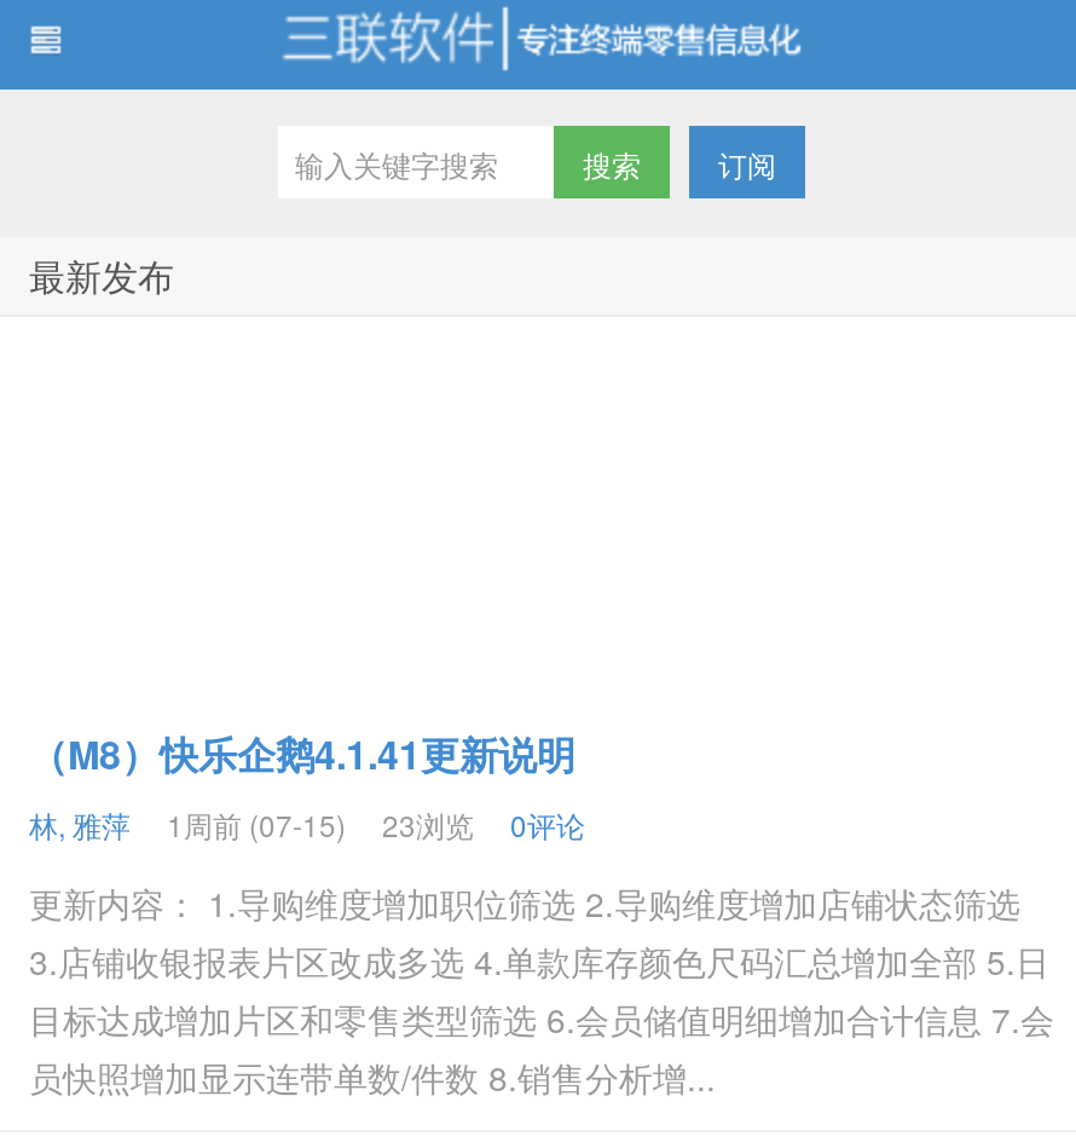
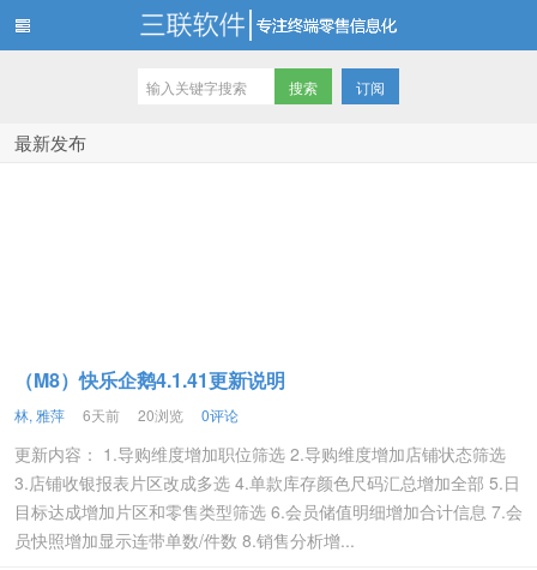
[167,803,474,844] 1周前 (07-15) | 23浏览 -> [83,404,183,425] 6天前 | 20浏览

